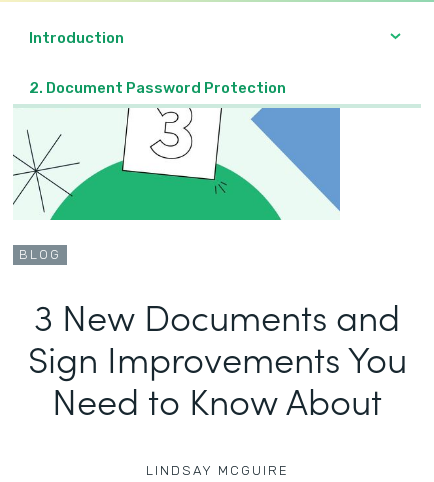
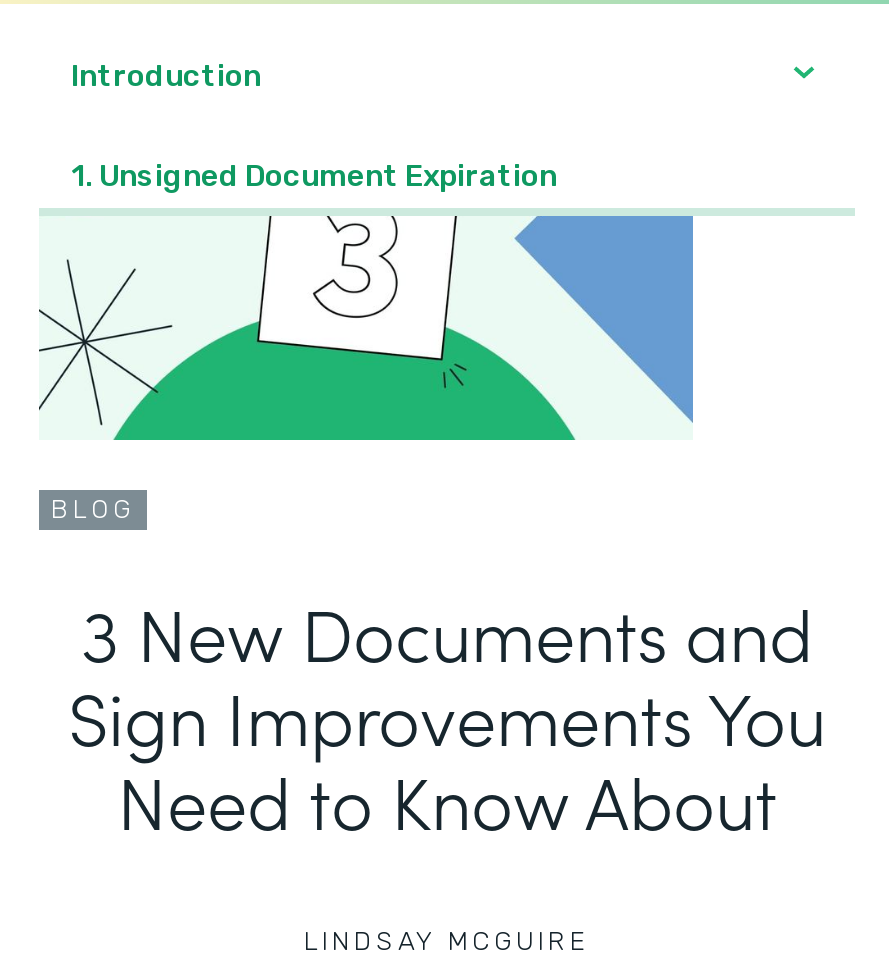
[29,79,289,97] 2. Document Password Protection -> [71,158,563,194] 1. Unsigned Document Expiration

